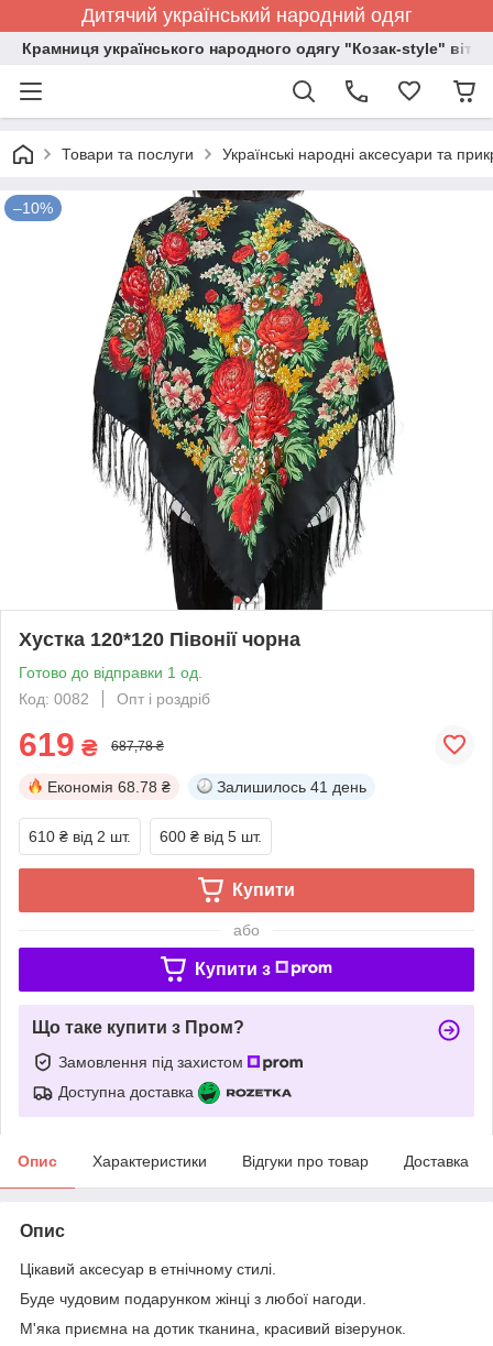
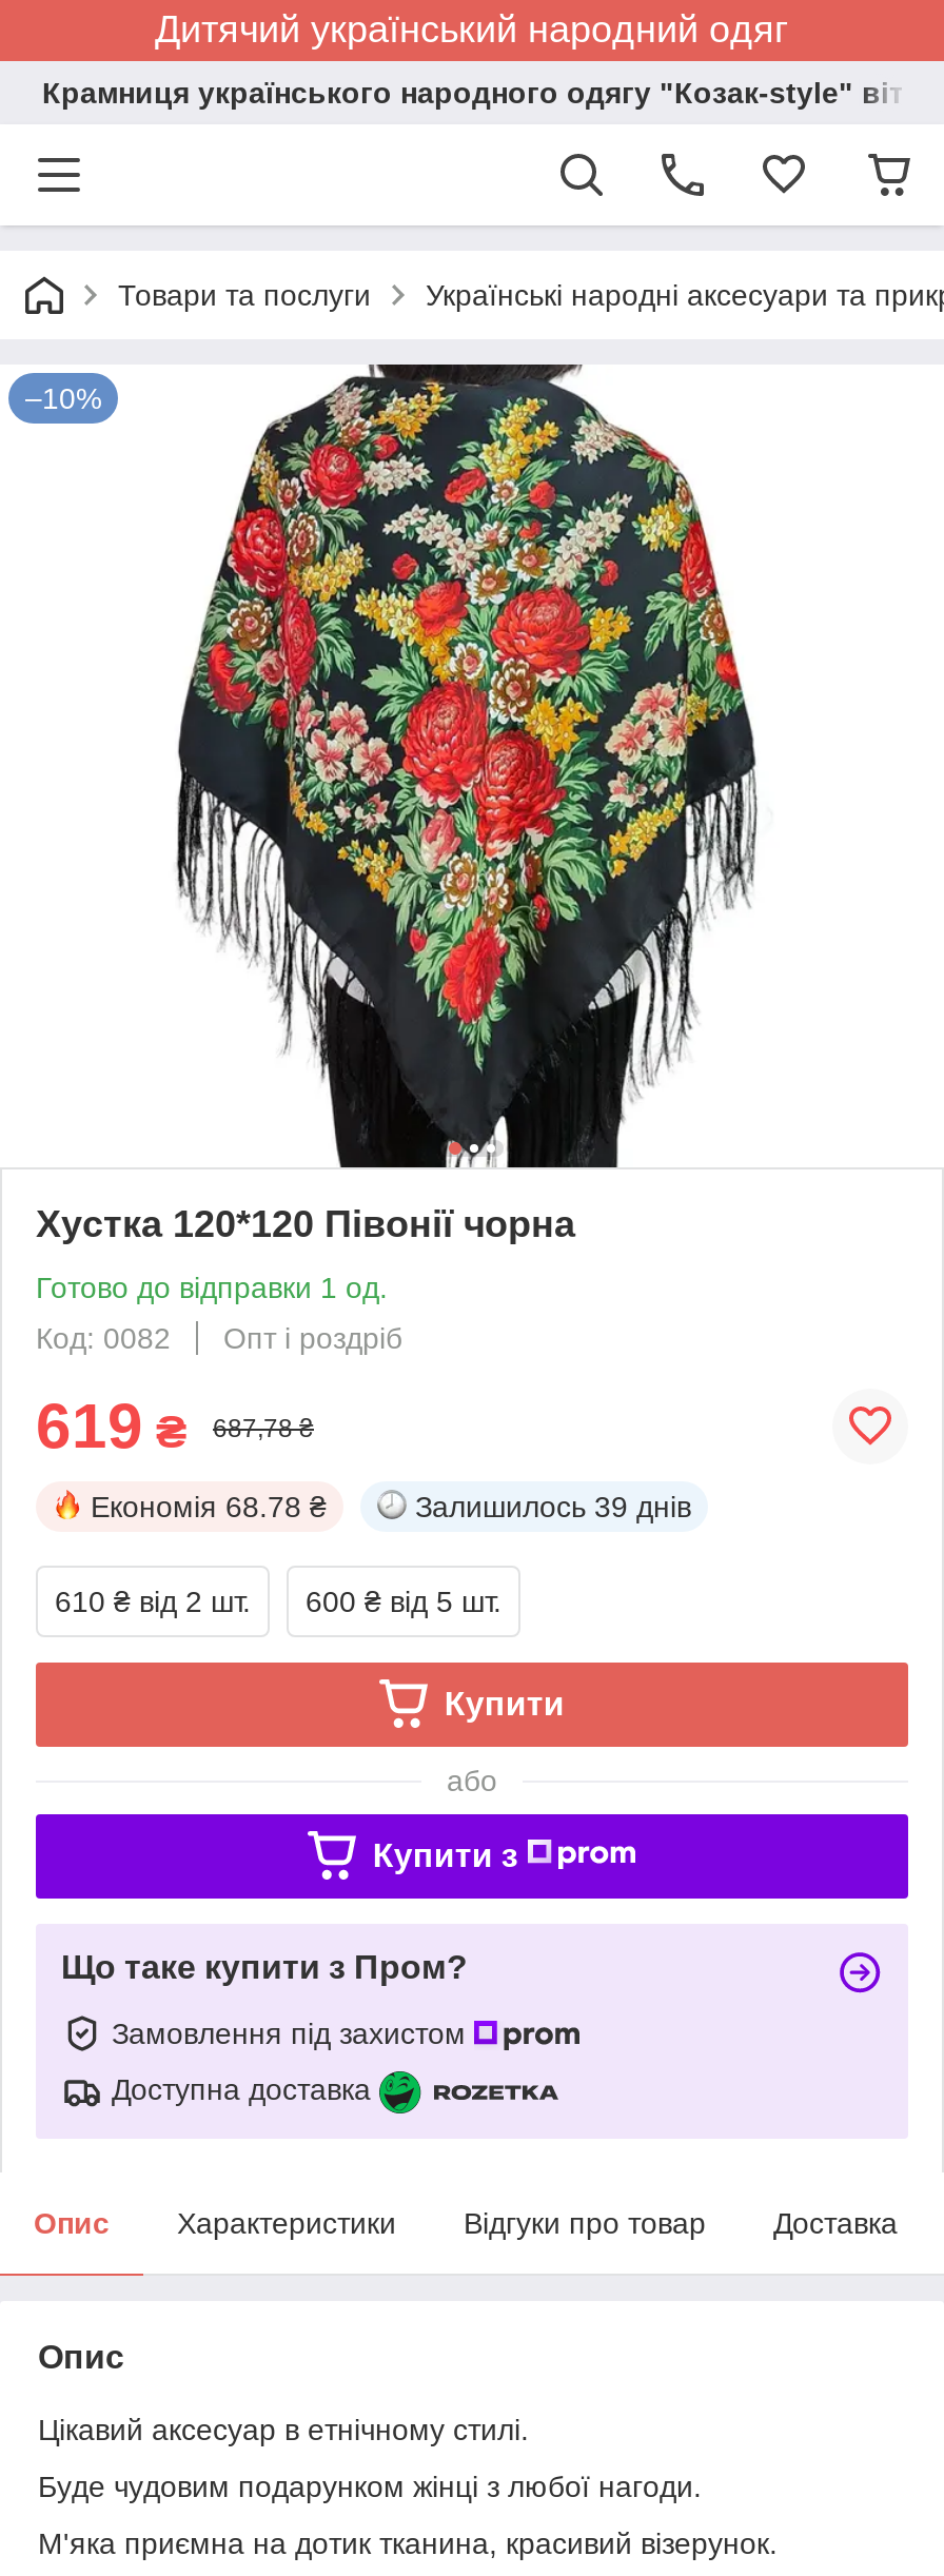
[217,778,366,795] Залишилось 41 день -> [415,1489,691,1523] Залишилось 39 днів

